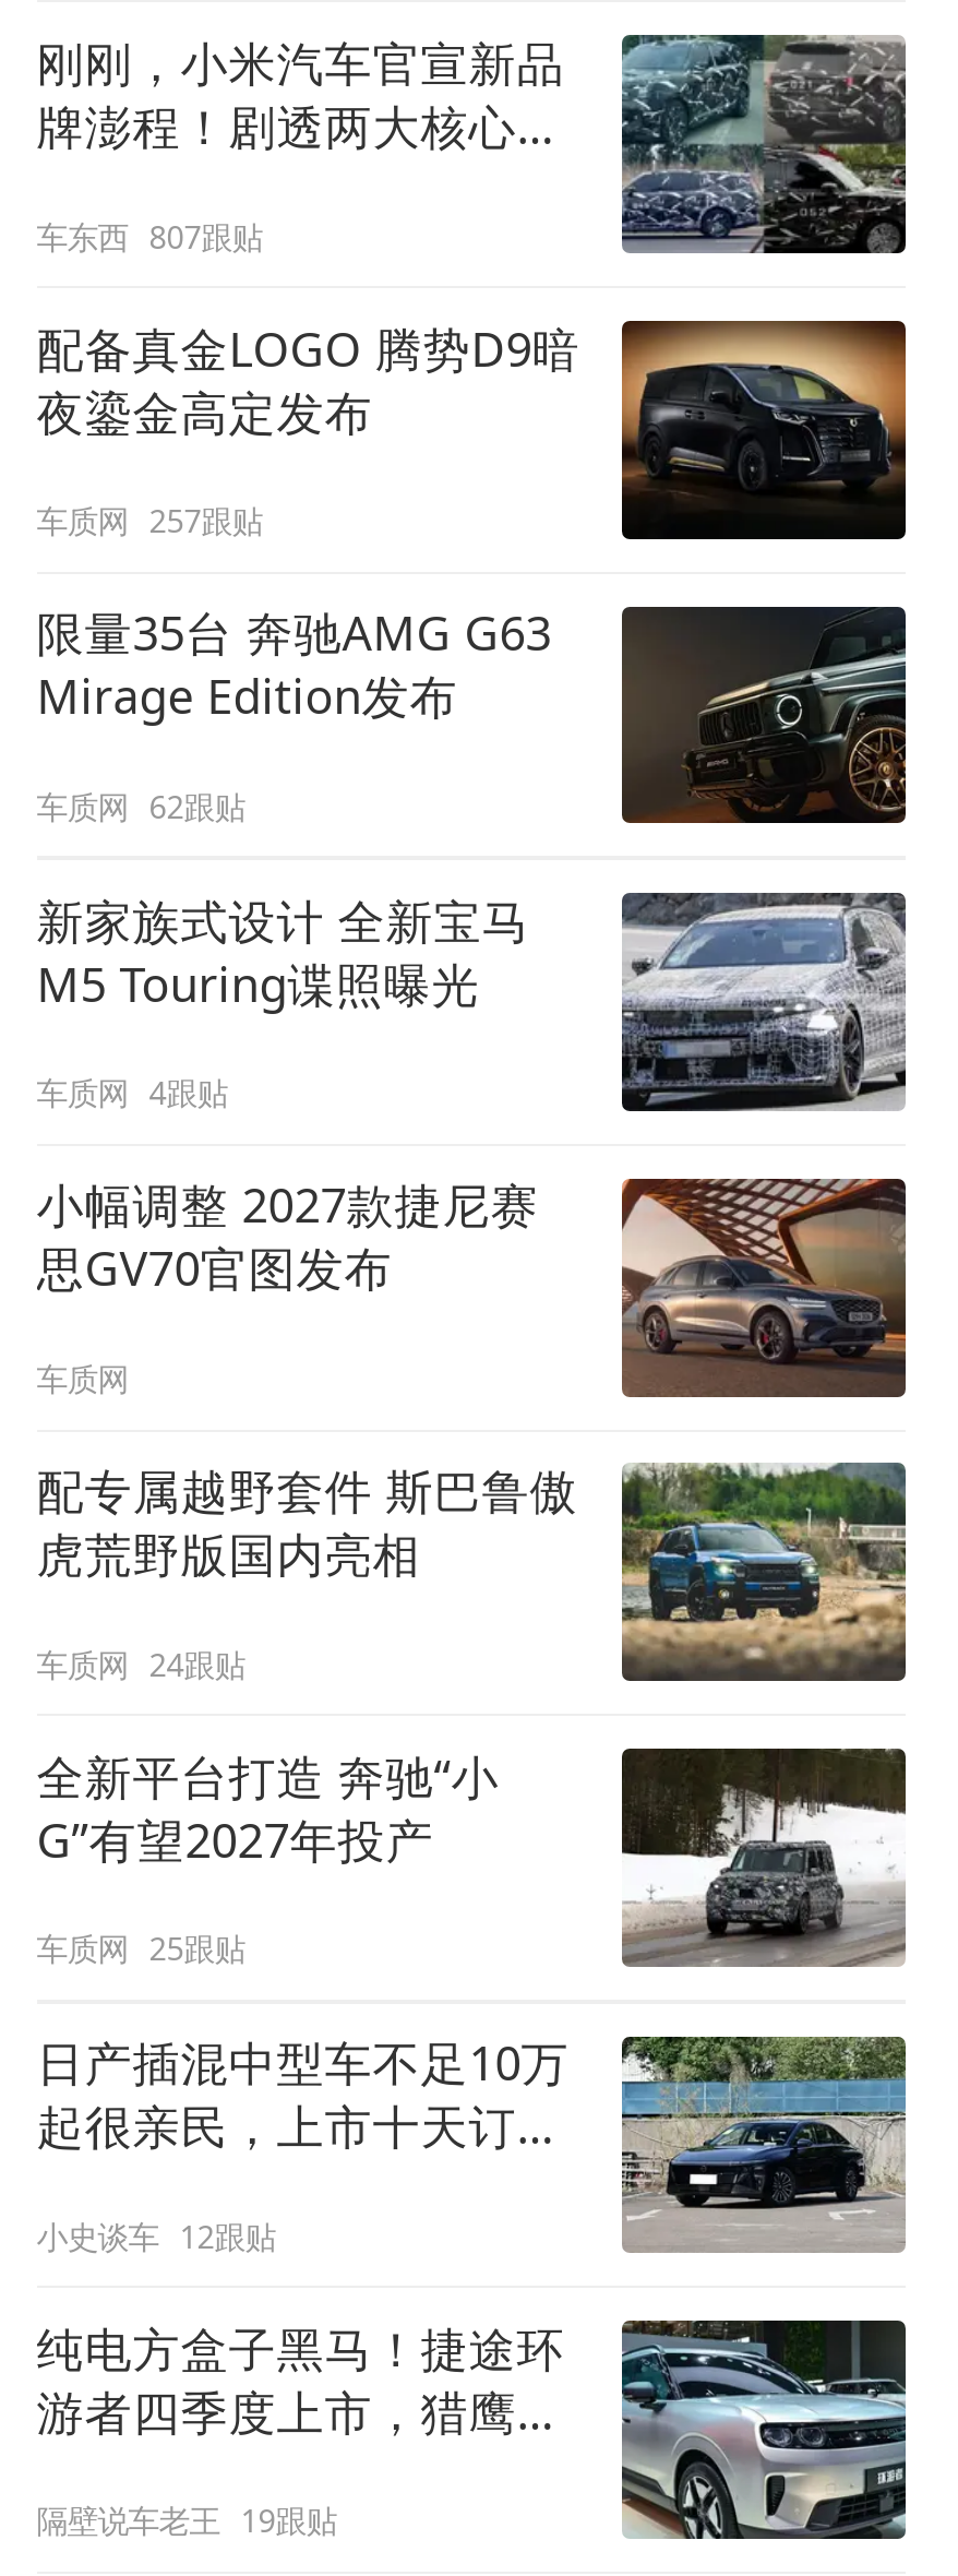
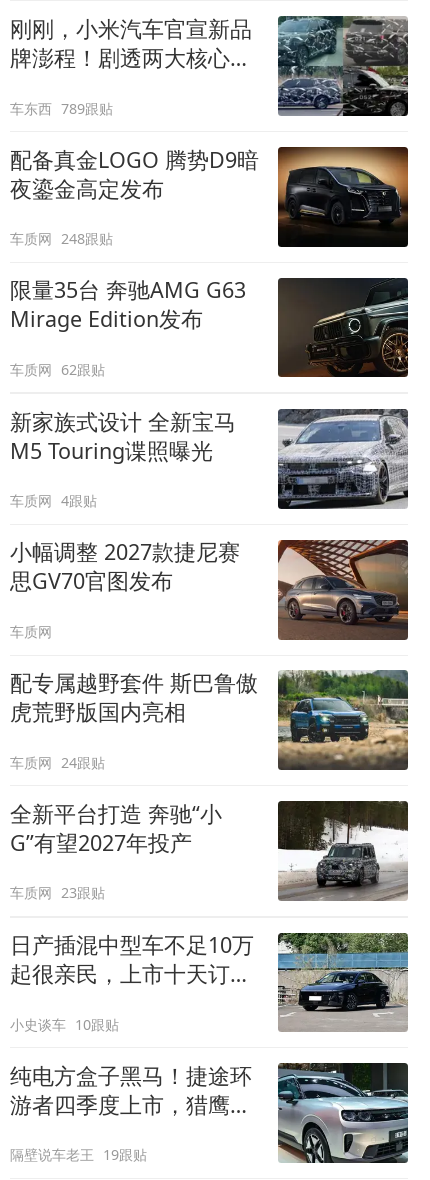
[36,215,263,257] 车东西 807跟贴 -> [10,98,113,117] 车东西 789跟贴
[36,500,263,542] 车质网 257跟贴 -> [10,229,113,248] 车质网 248跟贴
[36,1928,245,1970] 车质网 25跟贴 -> [10,883,105,902] 车质网 23跟贴
[36,2215,276,2257] 小史谈车 12跟贴 -> [10,1015,119,1034] 小史谈车 10跟贴

